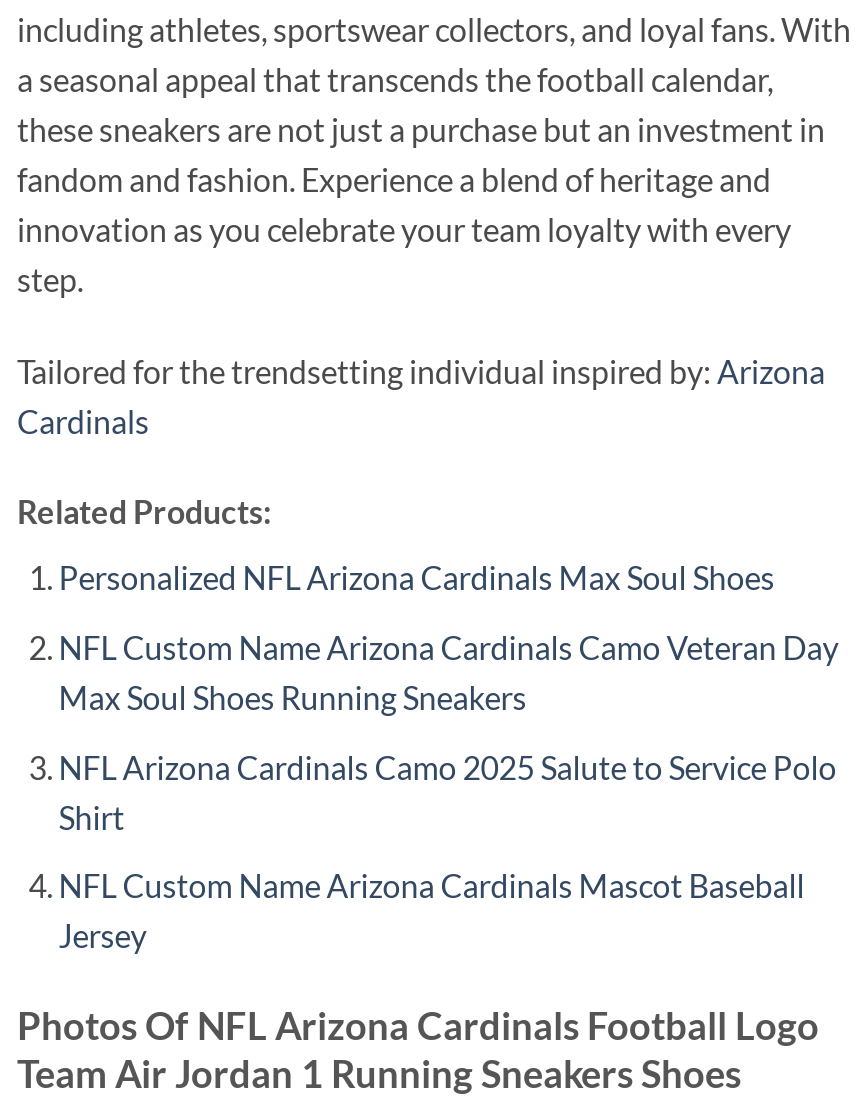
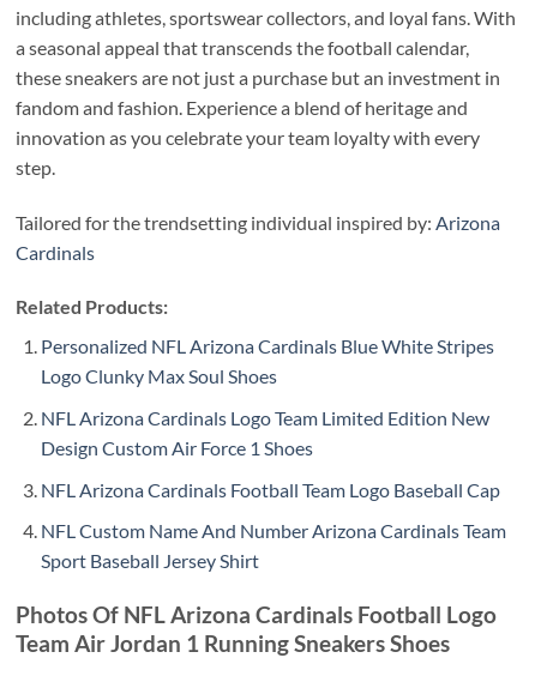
[59,559,775,597] Personalized NFL Arizona Cardinals Max Soul Shoes -> [41,335,494,388] Personalized NFL Arizona Cardinals Blue White Stripes | Logo Clunky Max Soul Shoes
[59,628,839,716] NFL Custom Name Arizona Cardinals Camo Veteran Day | Max Soul Shoes Running Sneakers -> [41,406,489,459] NFL Arizona Cardinals Logo Team Limited Edition New | Design Custom Air Force 1 Shoes
[59,747,837,835] NFL Arizona Cardinals Camo 2025 Salute to Service Polo | Shirt -> [41,478,500,501] NFL Arizona Cardinals Football Team Logo Baseball Cap
[59,866,805,954] NFL Custom Name Arizona Cardinals Mascot Baseball | Jersey -> [41,519,506,572] NFL Custom Name And Number Arizona Cardinals Team | Sport Baseball Jersey Shirt

